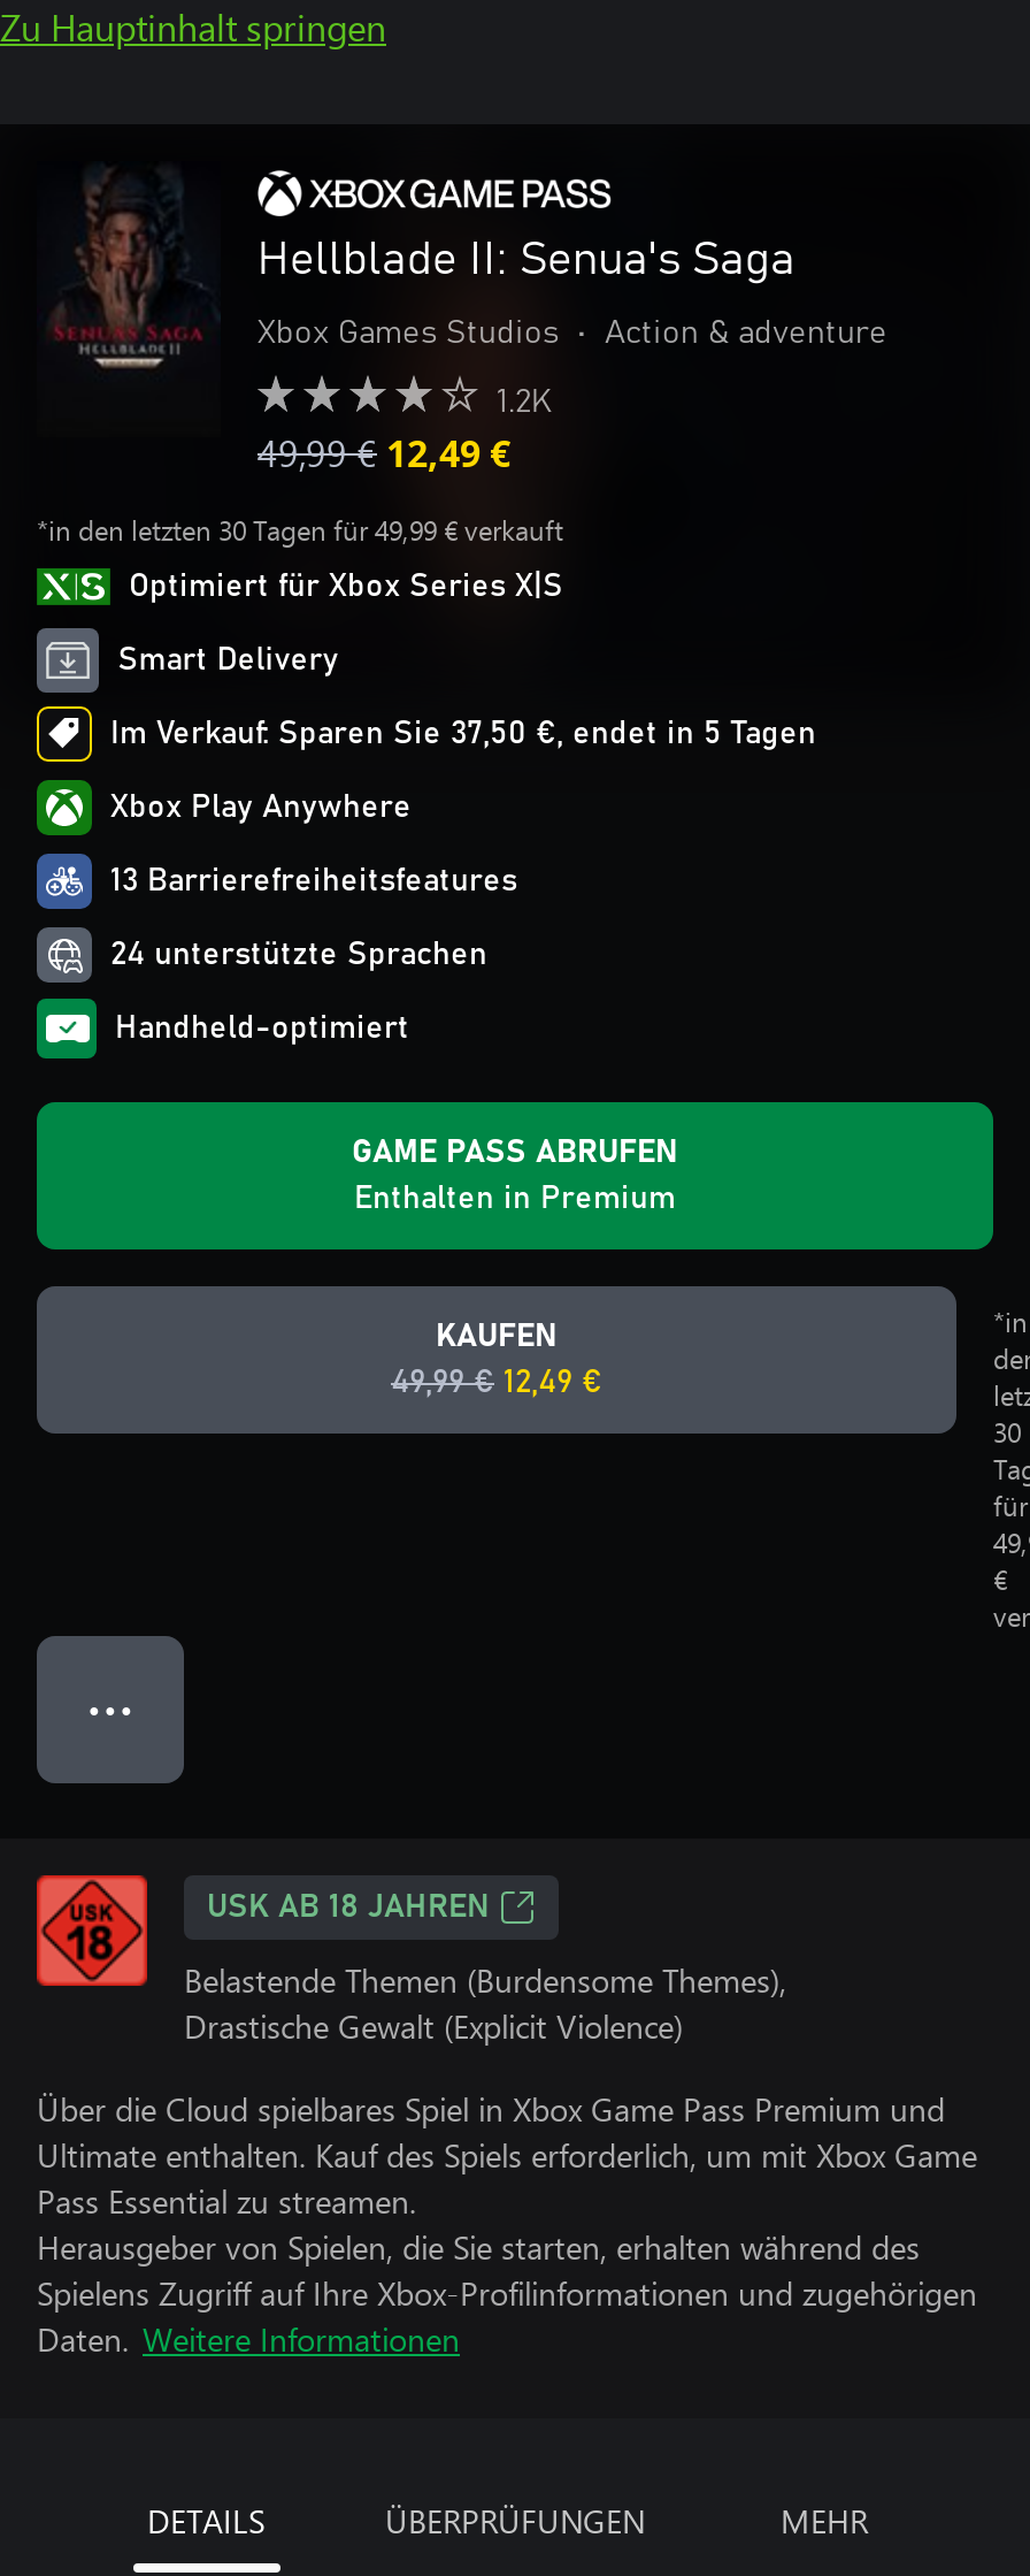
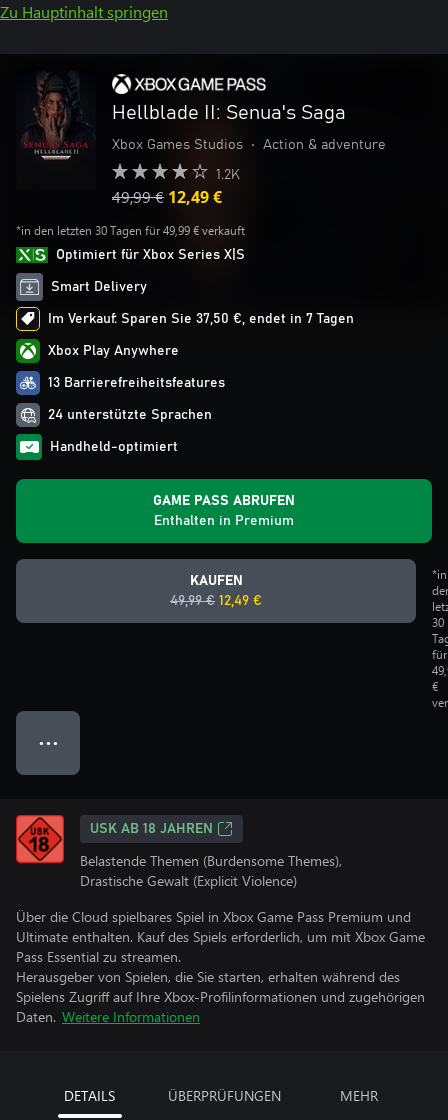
[110,718,816,750] Im Verkauf: Sparen Sie 37,50 €, endet in 5 Tagen -> [48,312,354,326] Im Verkauf: Sparen Sie 37,50 €, endet in 7 Tagen

